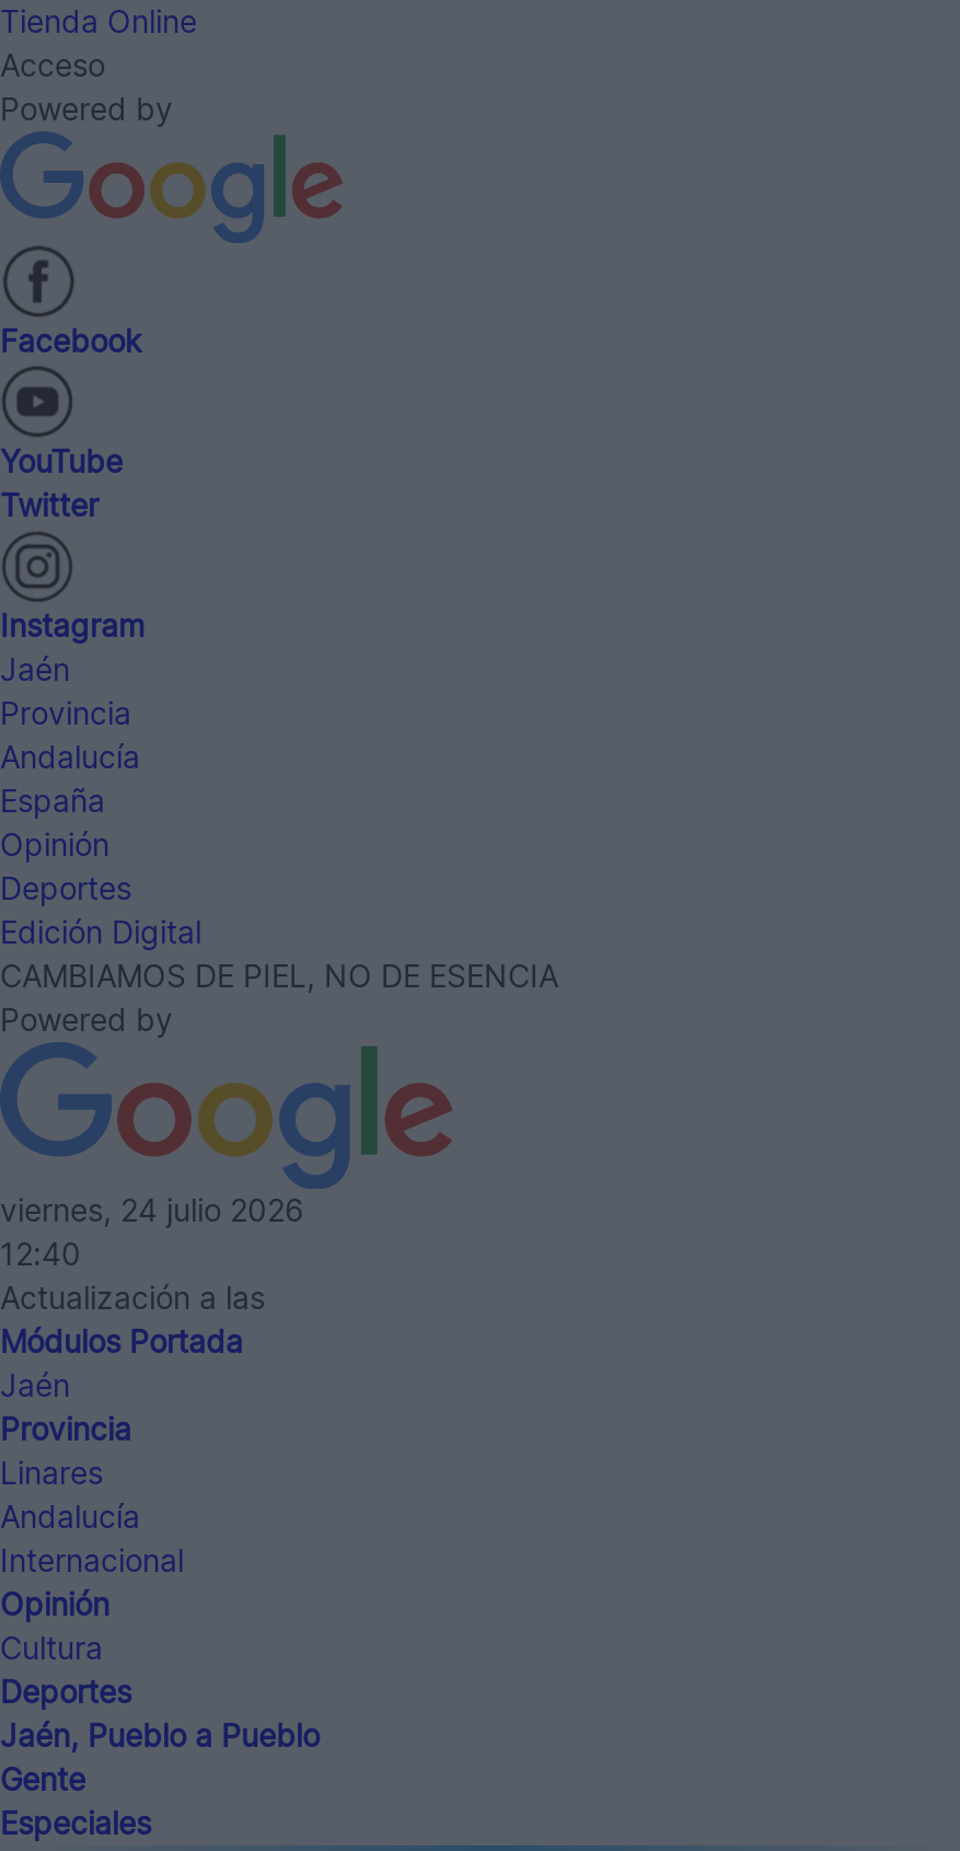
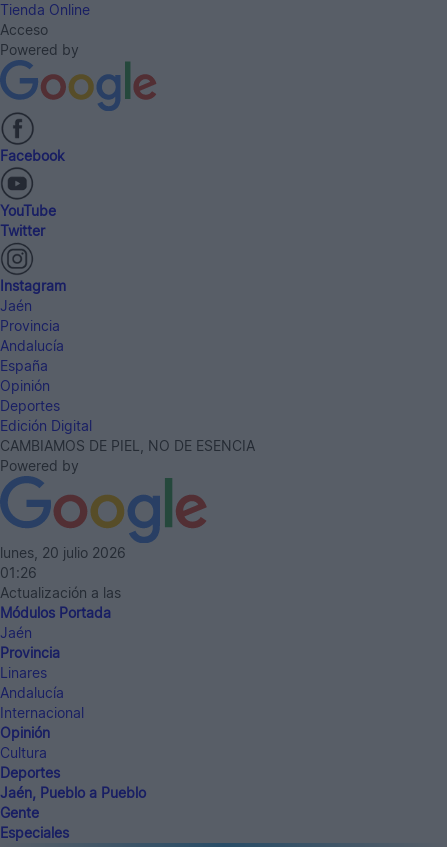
[0,1192,304,1229] viernes, 24 julio 2026 -> [0,544,126,561] lunes, 20 julio 2026
[0,1236,81,1273] 12:40 -> [0,564,37,581] 01:26

